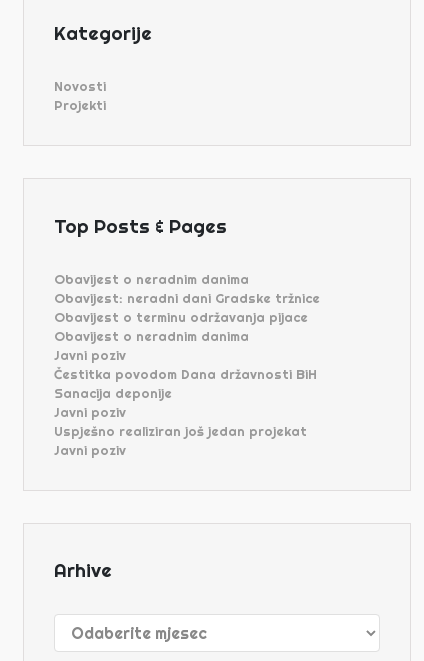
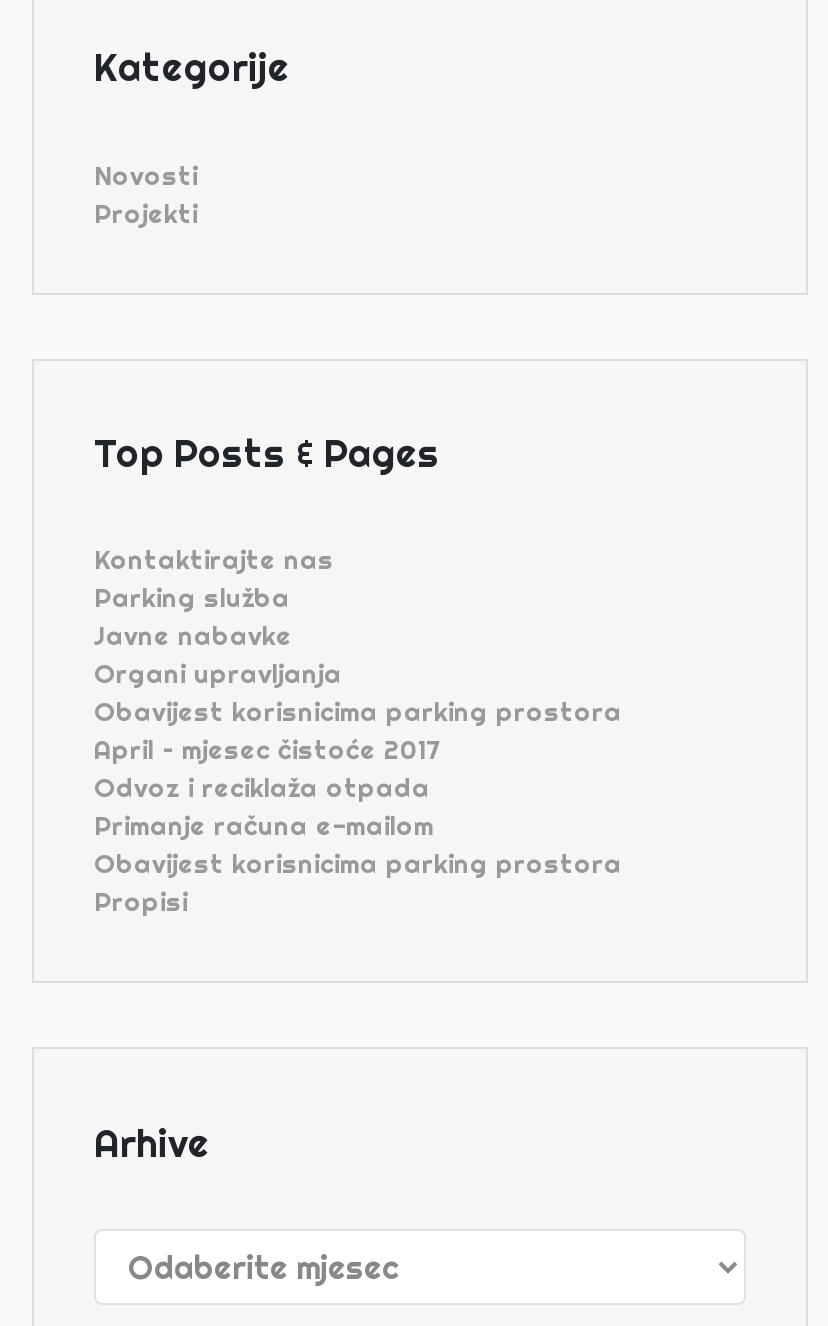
[54,271,320,458] Obavijest o neradnim danima | Obavijest: neradni dani Gradske tržnice | Obavijest o terminu održavanja pijace | Obavijest o neradnim danima | Javni poziv | Čestitka povodom Dana državnosti BiH | Sanacija deponije | Javni poziv | Uspješno realiziran još jedan projekat | Javni poziv -> [94,543,622,917] Kontaktirajte nas | Parking služba | Javne nabavke | Organi upravljanja | Obavijest korisnicima parking prostora | April – mjesec čistoće 2017 | Odvoz i reciklaža otpada | Primanje računa e-mailom | Obavijest korisnicima parking prostora | Propisi

